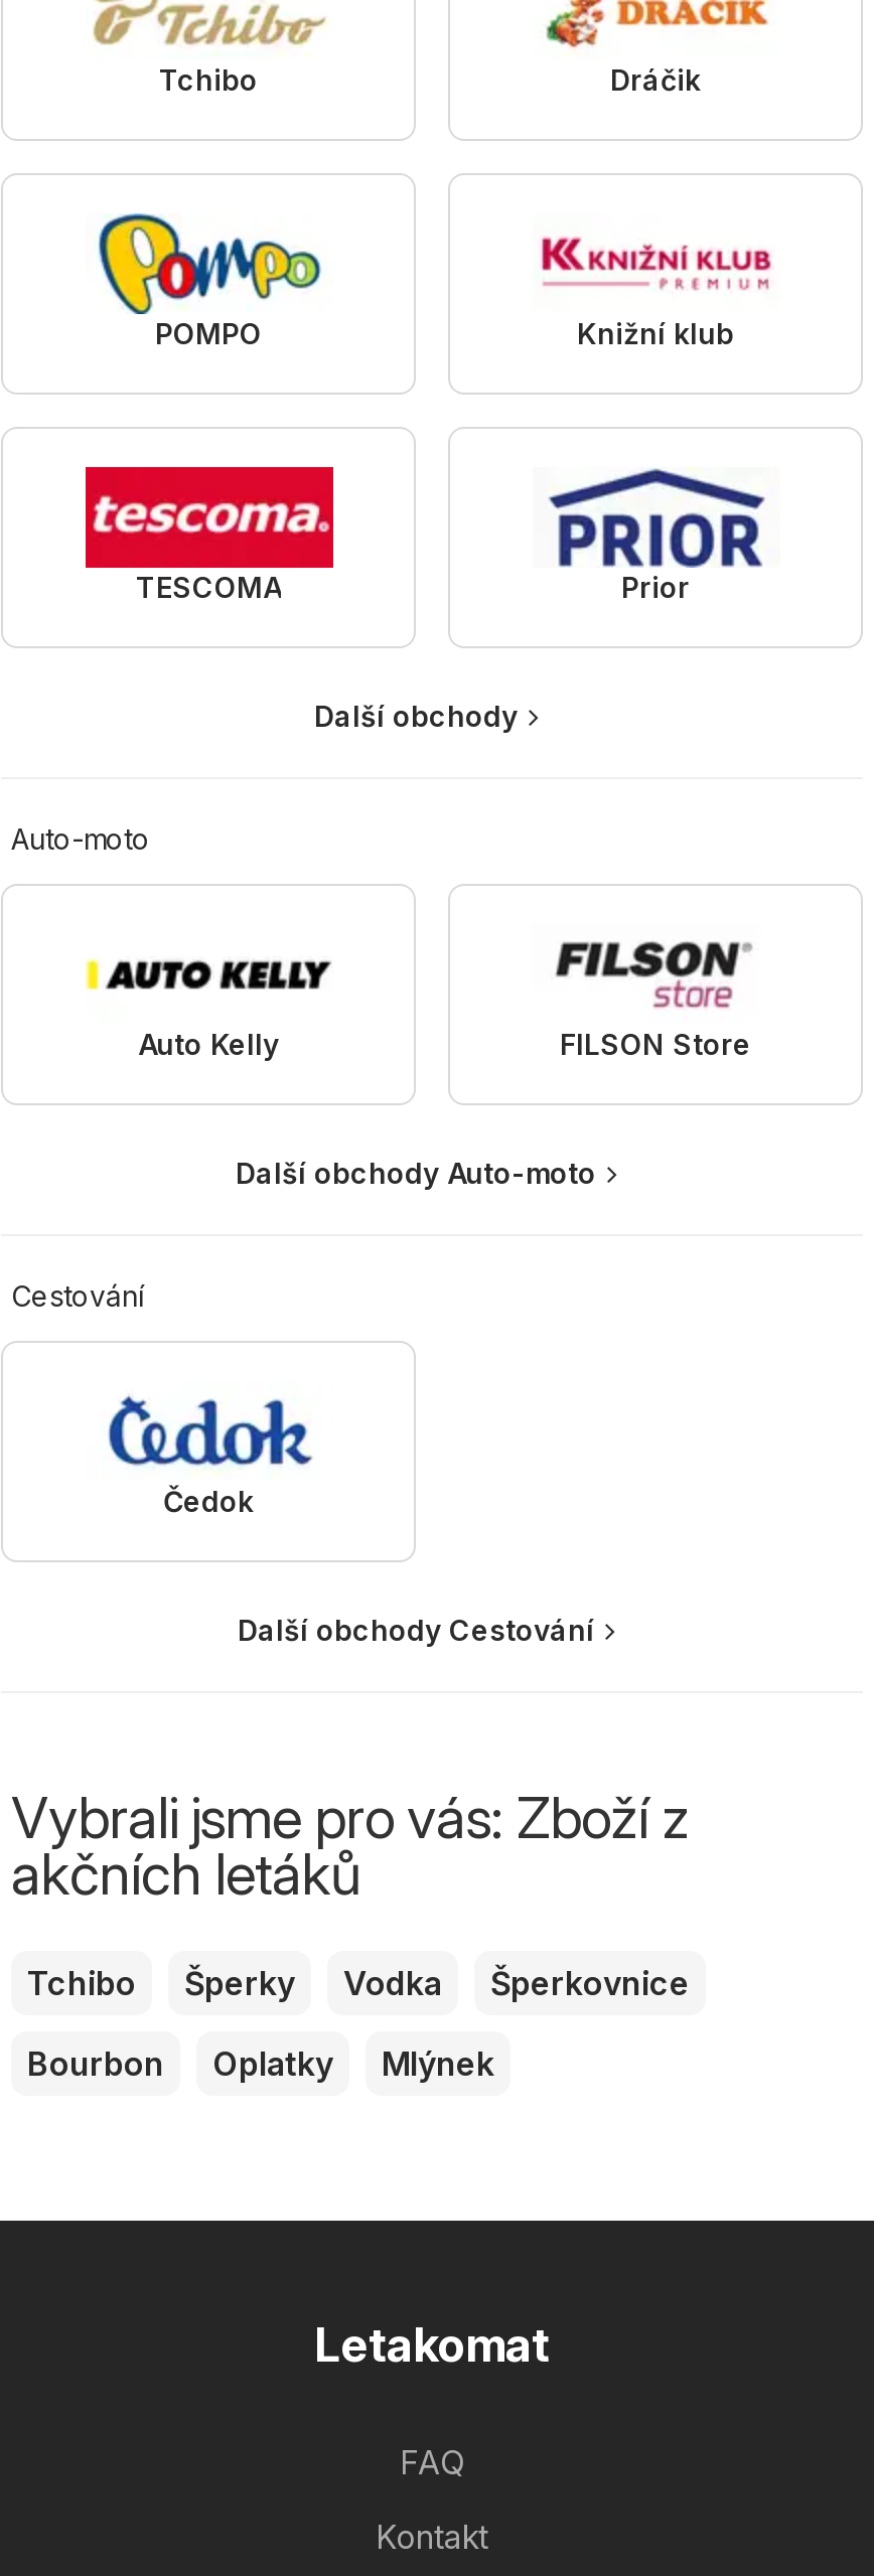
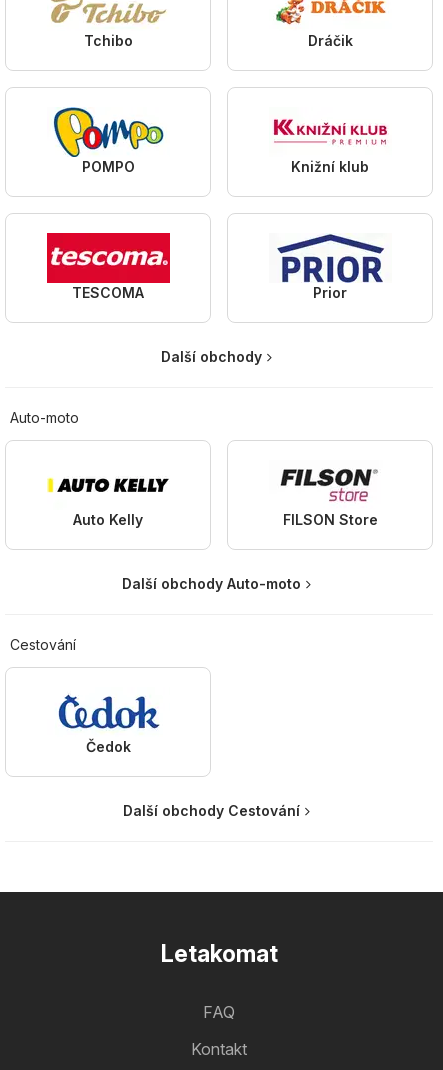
[11,1785,690,2085] Vybrali jsme pro vás: Zboží z | akčních letáků | Tchibo | Šperky | Vodka | Šperkovnice | Bourbon | Oplatky | Mlýnek -> none

